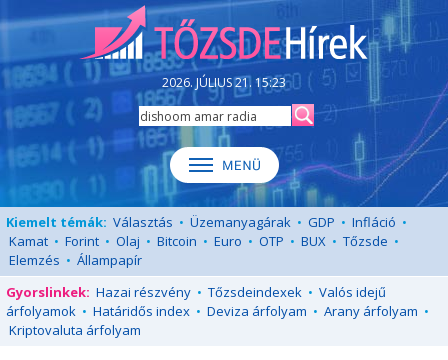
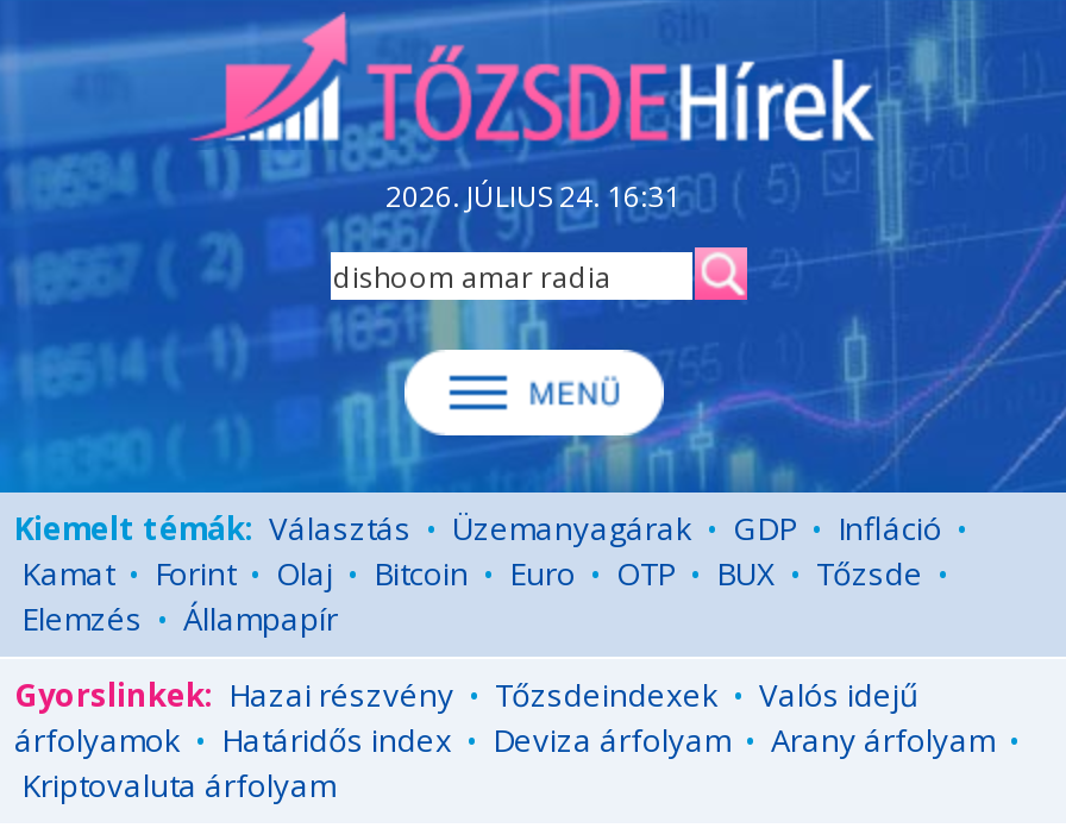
[162,74,286,91] 2026. JÚLIUS 21. 15:23 -> [385,176,681,217] 2026. JÚLIUS 24. 16:31

